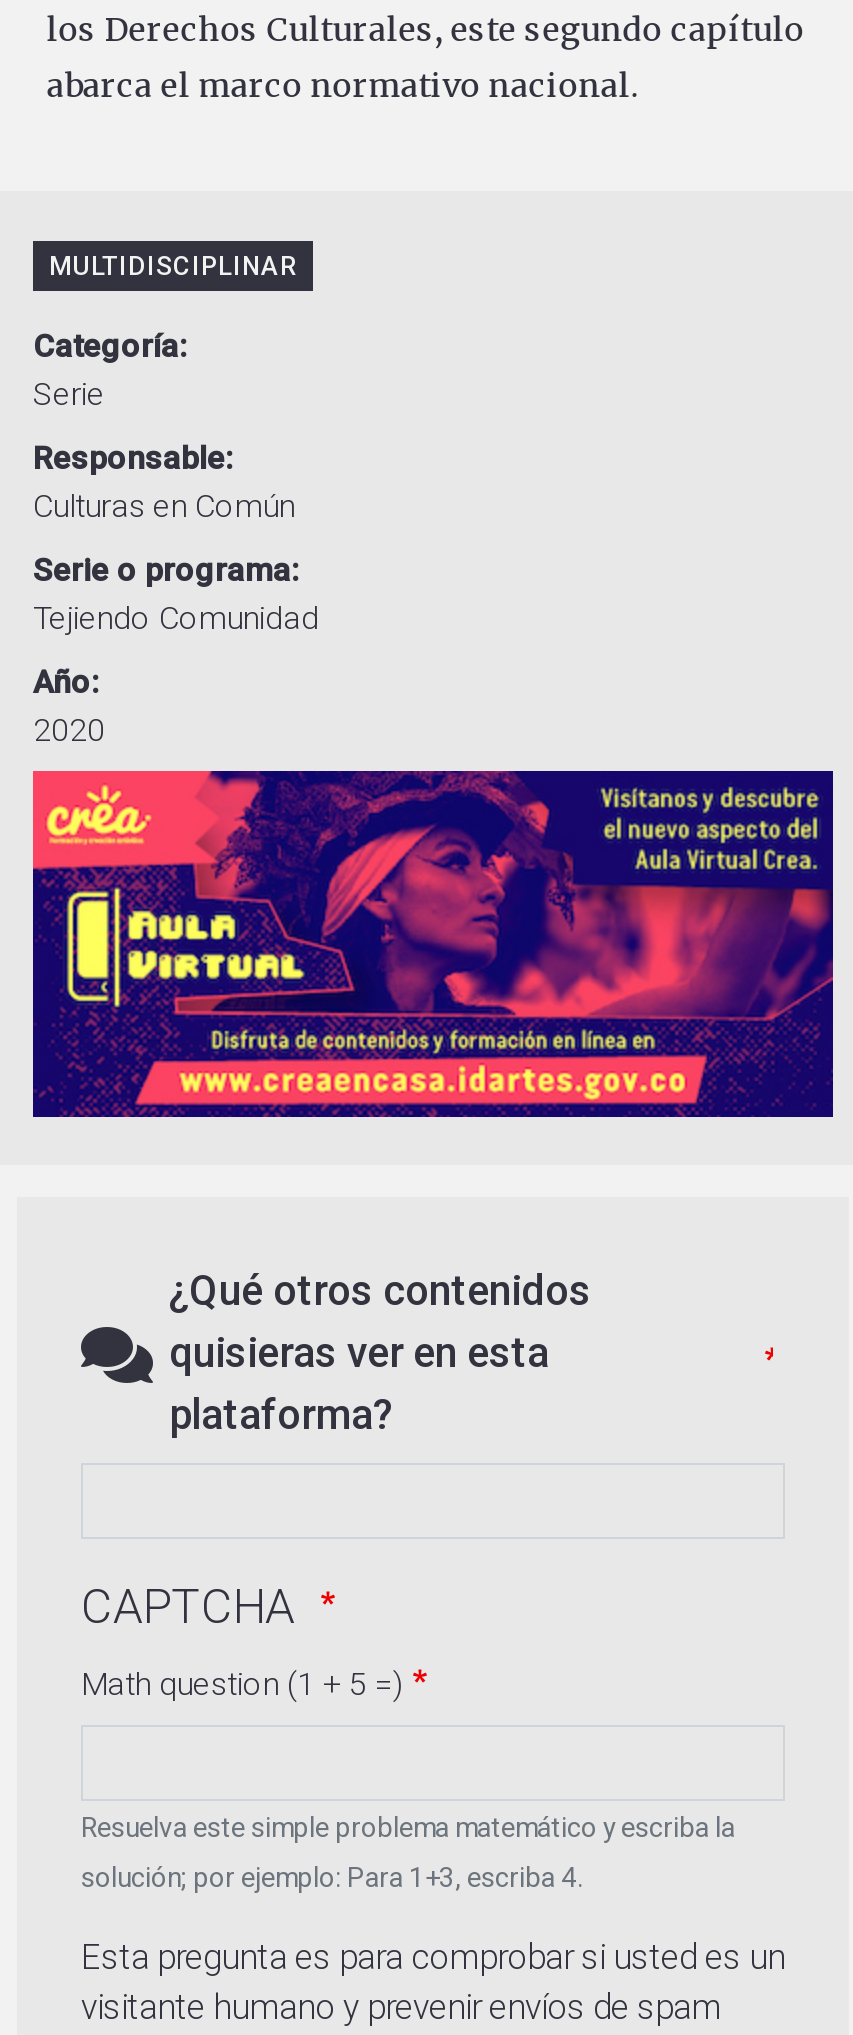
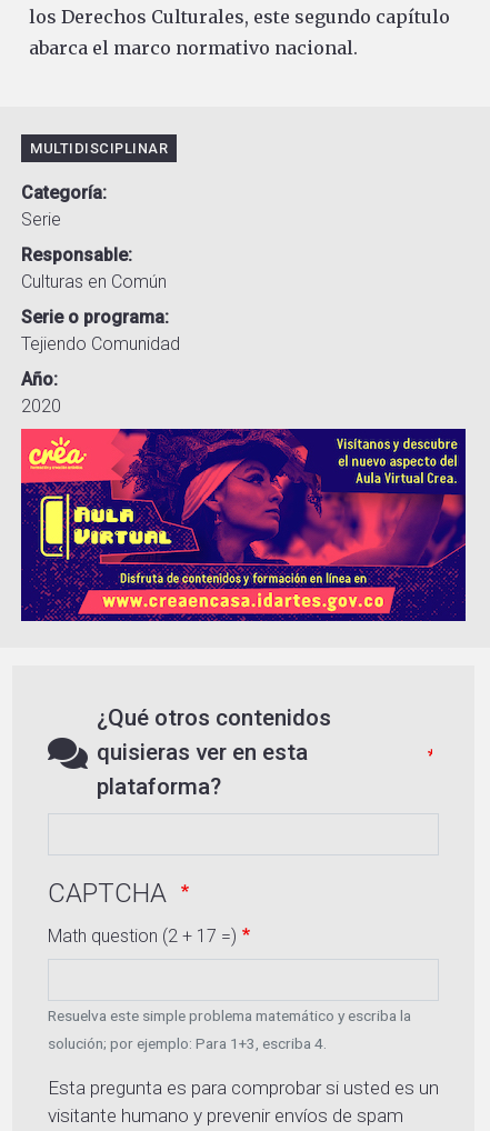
[81,1665,403,1703] Math question (1 + 5 =) -> [48,926,237,947] Math question (2 + 17 =)

